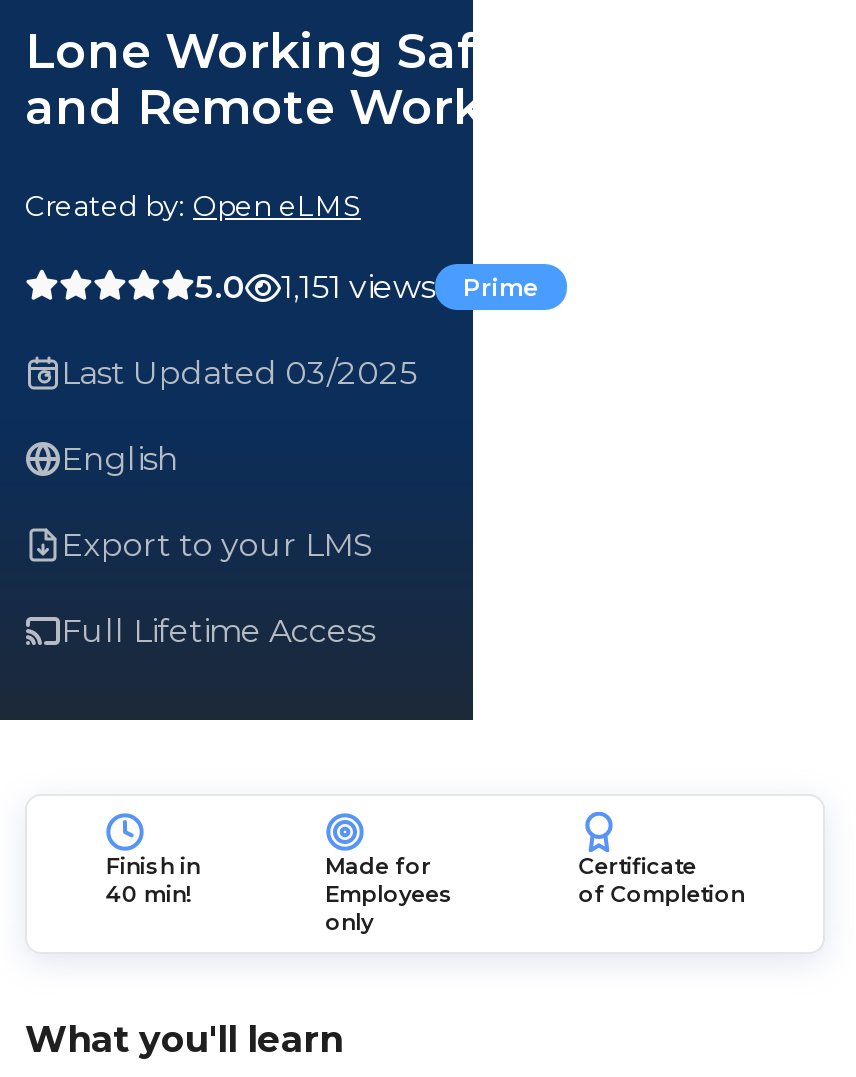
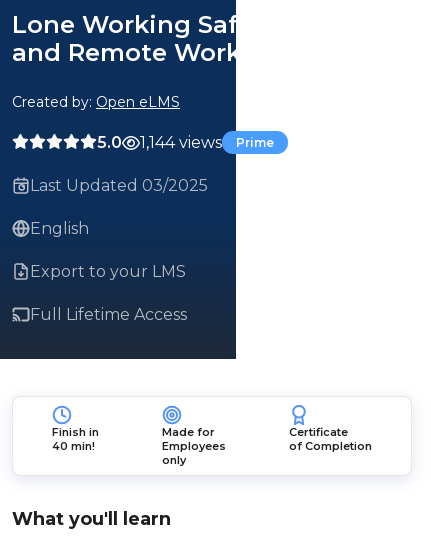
[195,268,539,306] 5.0 1,151 views Prime -> [97,133,274,152] 5.0 1,144 views Prime

